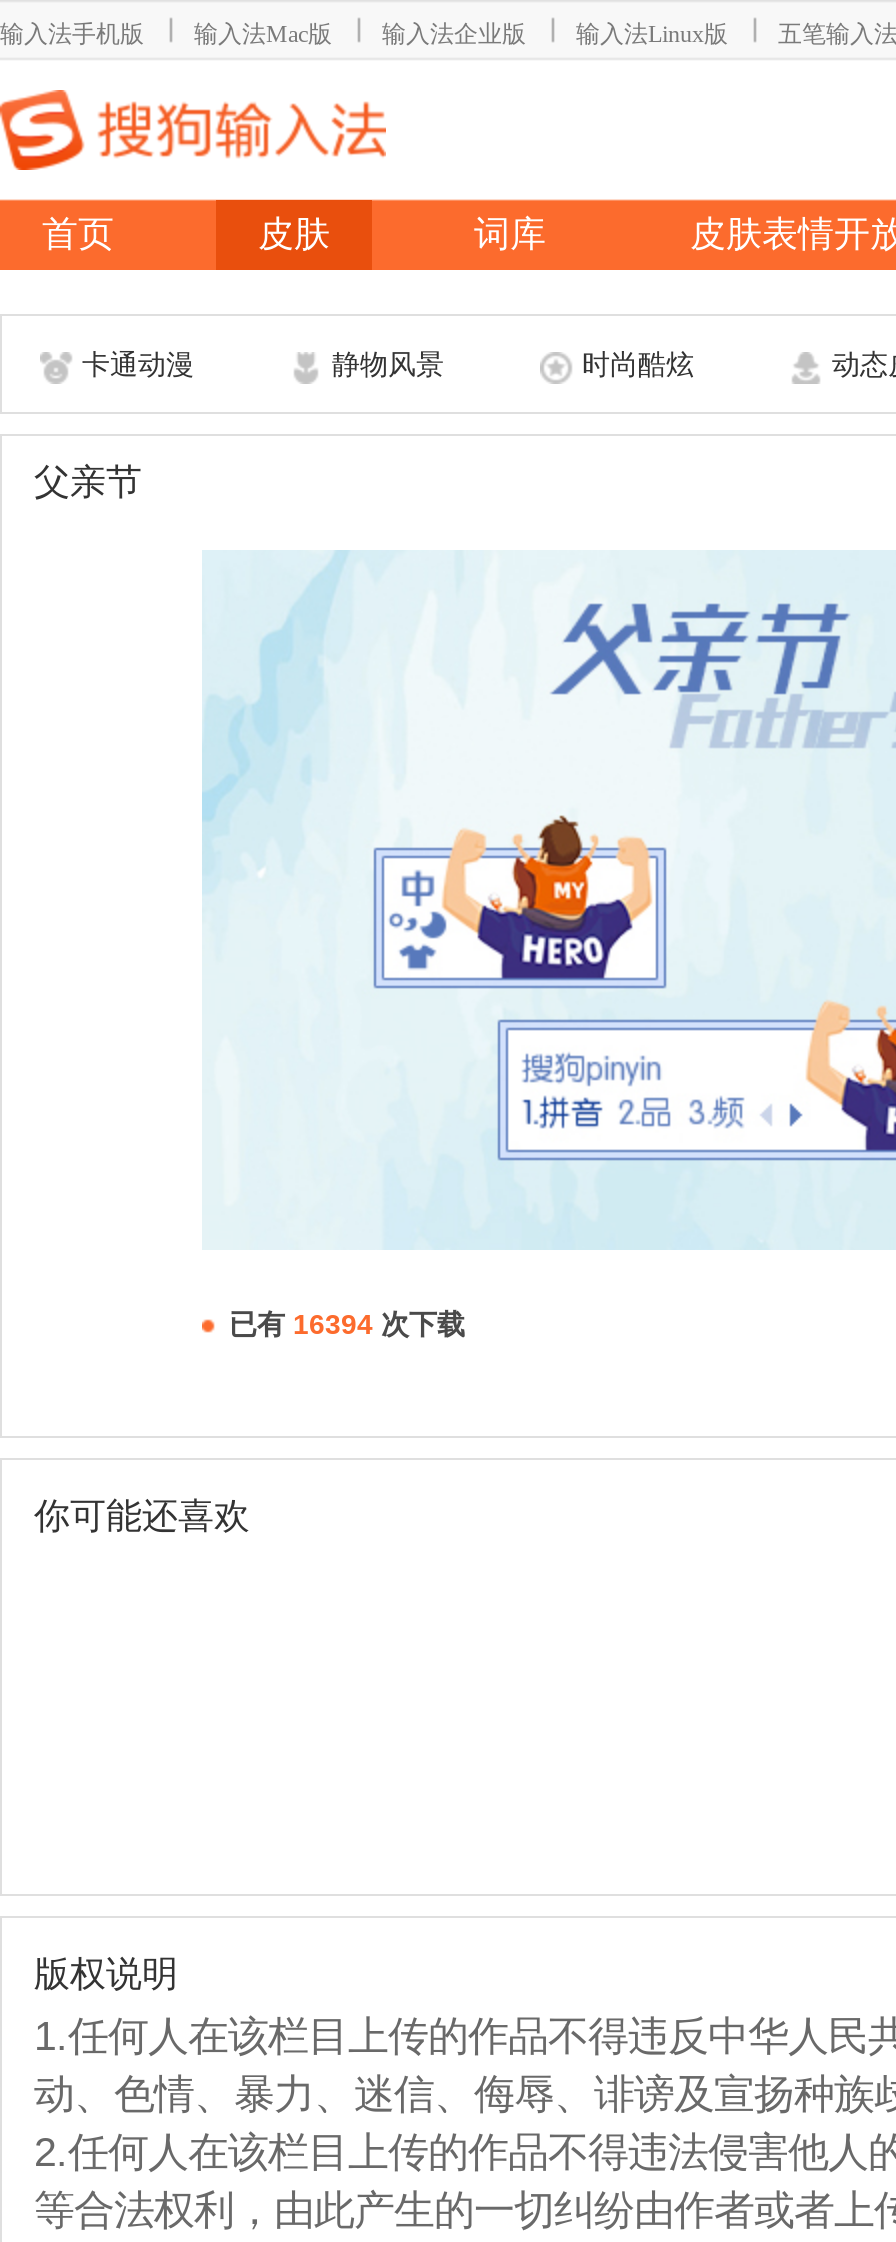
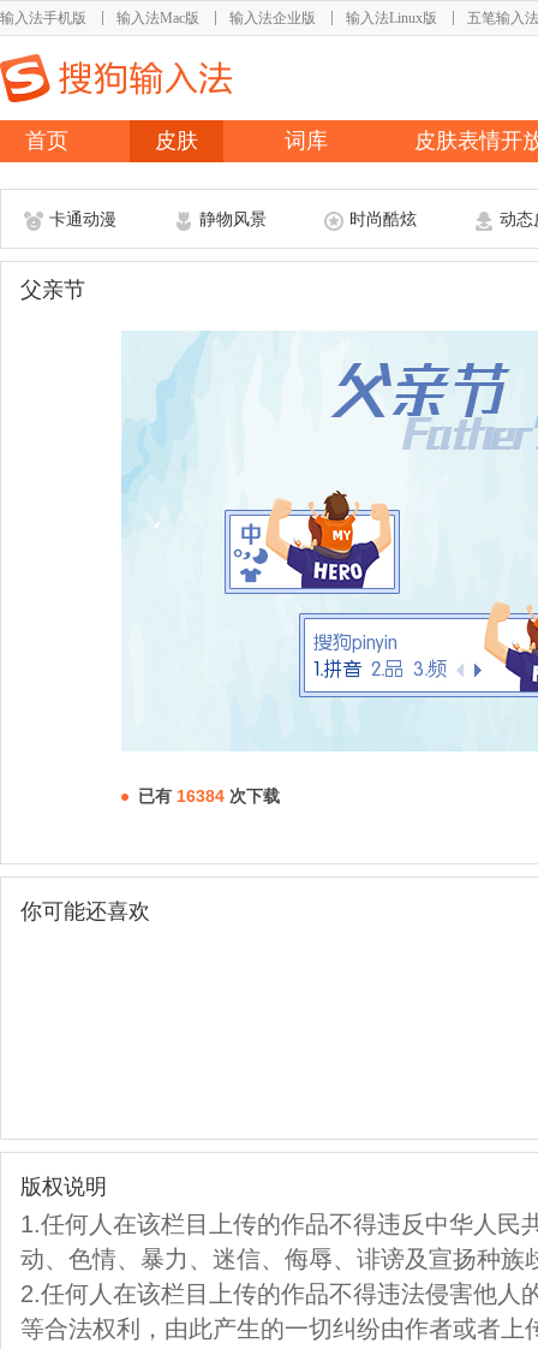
[229,1308,465,1340] 已有16394次下载 -> [138,786,279,806] 已有16384次下载

